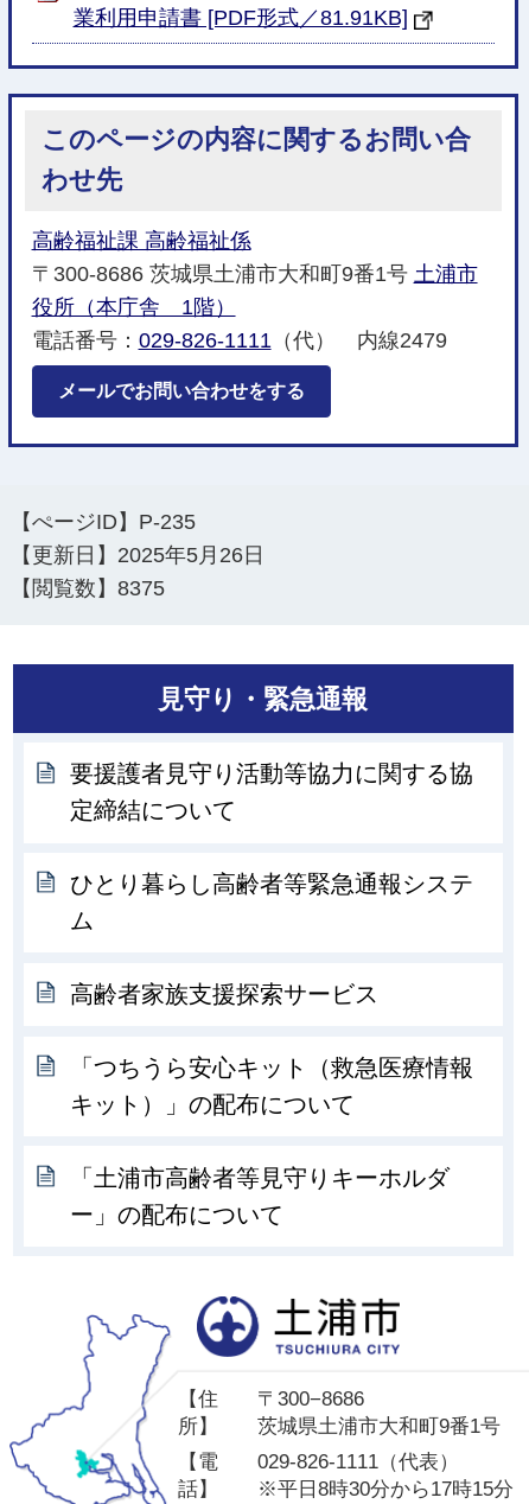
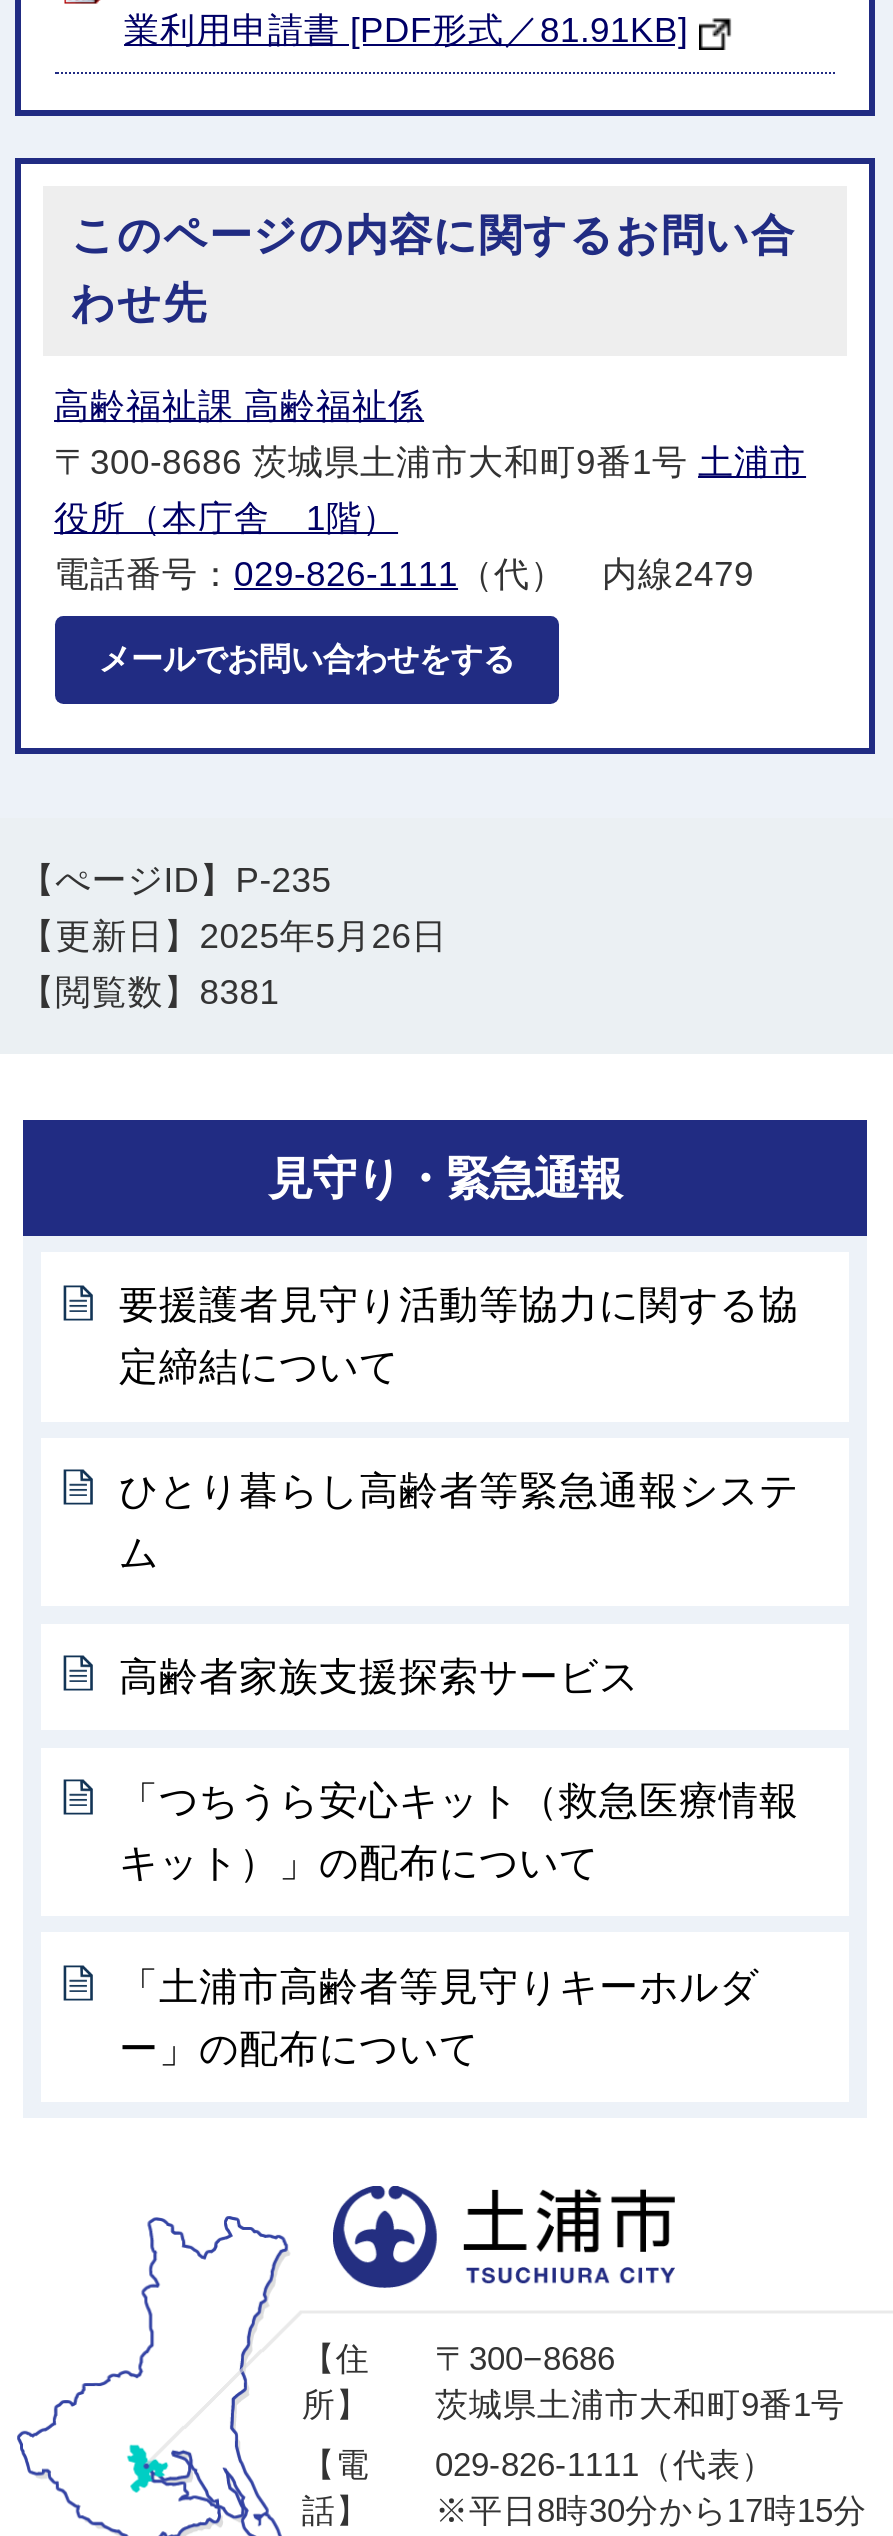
[11,577,165,600] 【閲覧数】8375 -> [19,972,279,1012] 【閲覧数】8381

